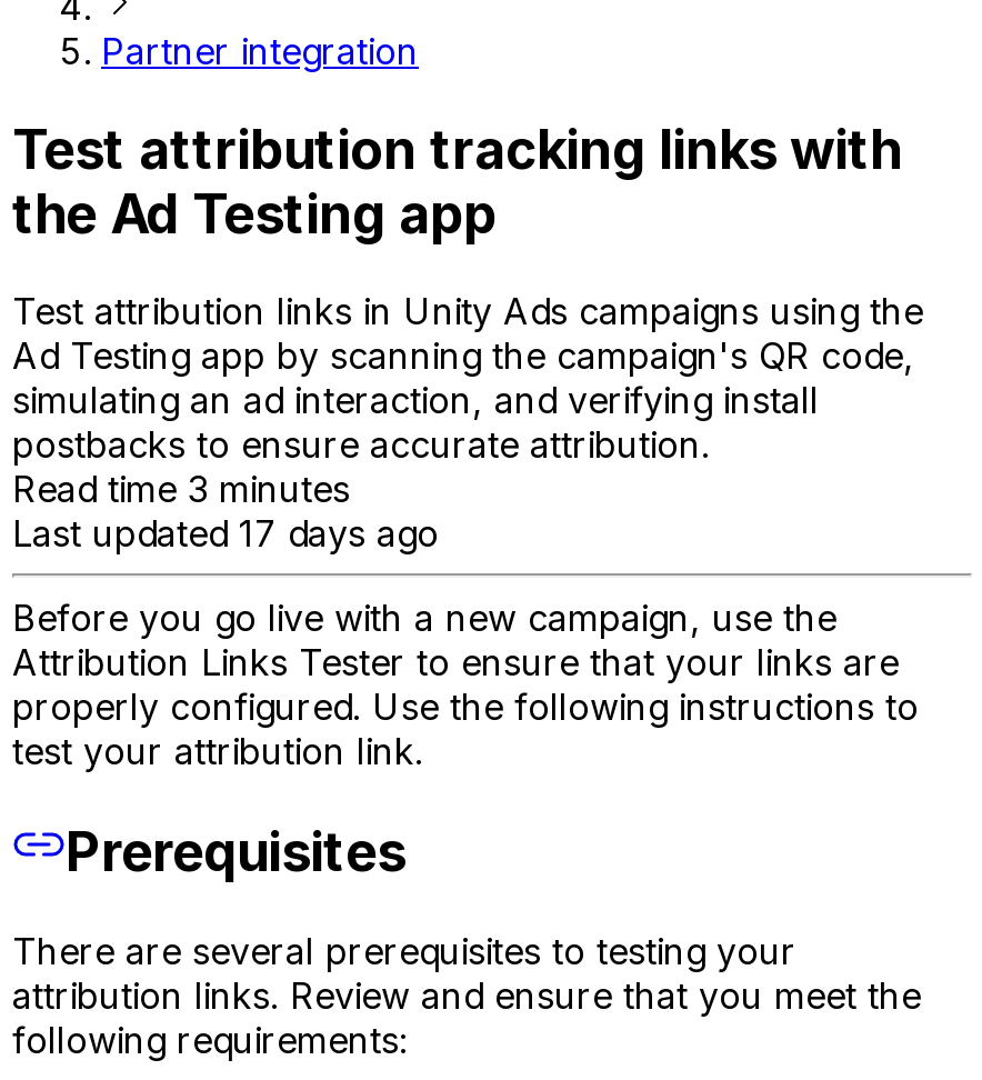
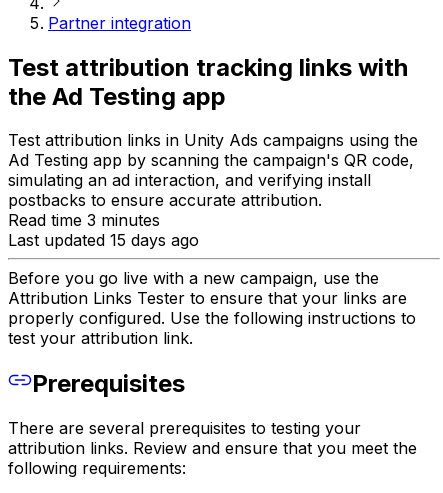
[12,512,439,557] Last updated 17 days ago -> [8,230,199,250] Last updated 15 days ago

